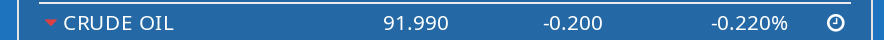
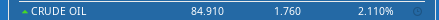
[383,7,449,35] 91.990 -> [191,4,224,18] 84.910
[543,7,603,35] -0.200 -> [274,4,301,18] 1.760
[711,7,789,35] -0.220% -> [358,4,394,18] 2.110%

